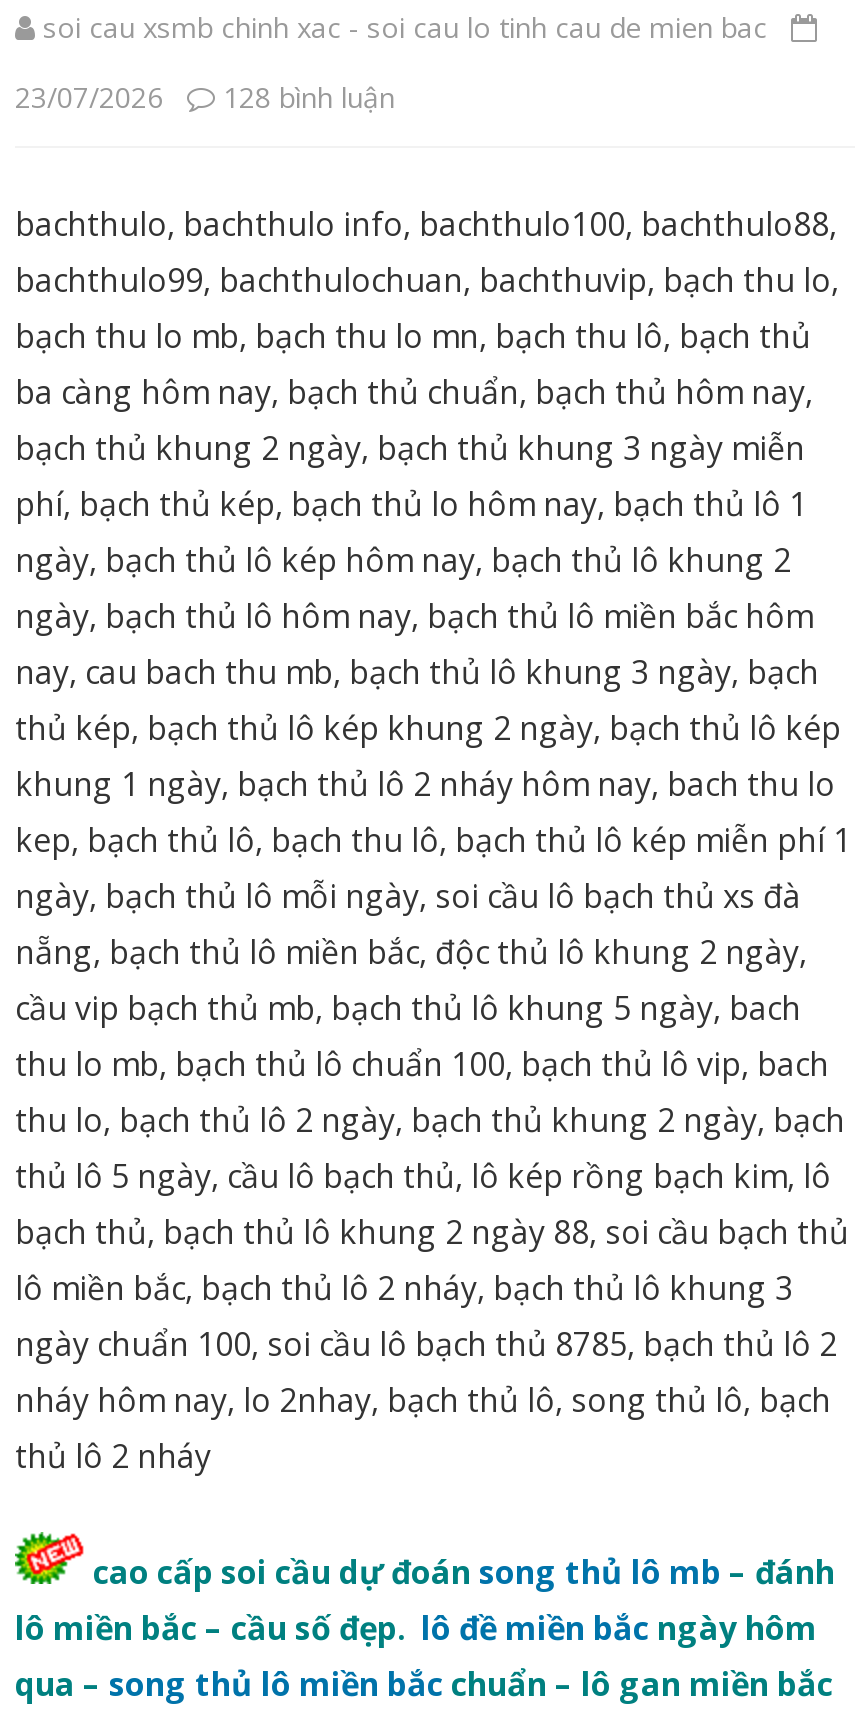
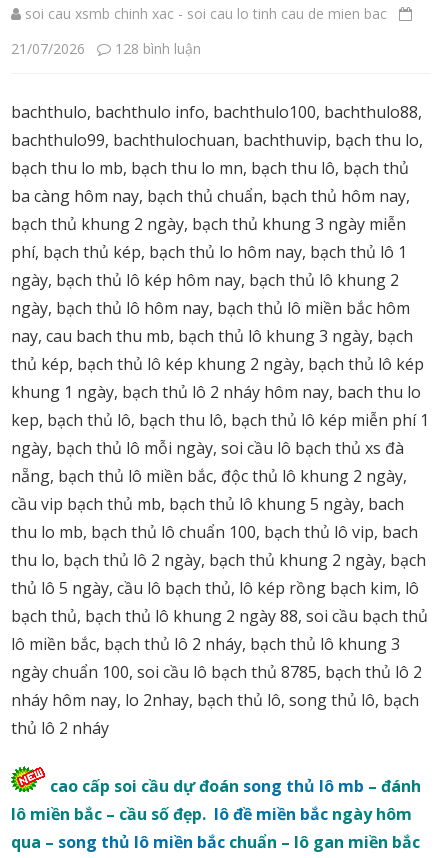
[15,76,411,116] 23/07/2026 128 bình luận ở -> [11,38,209,58] 21/07/2026 128 bình luận ở

